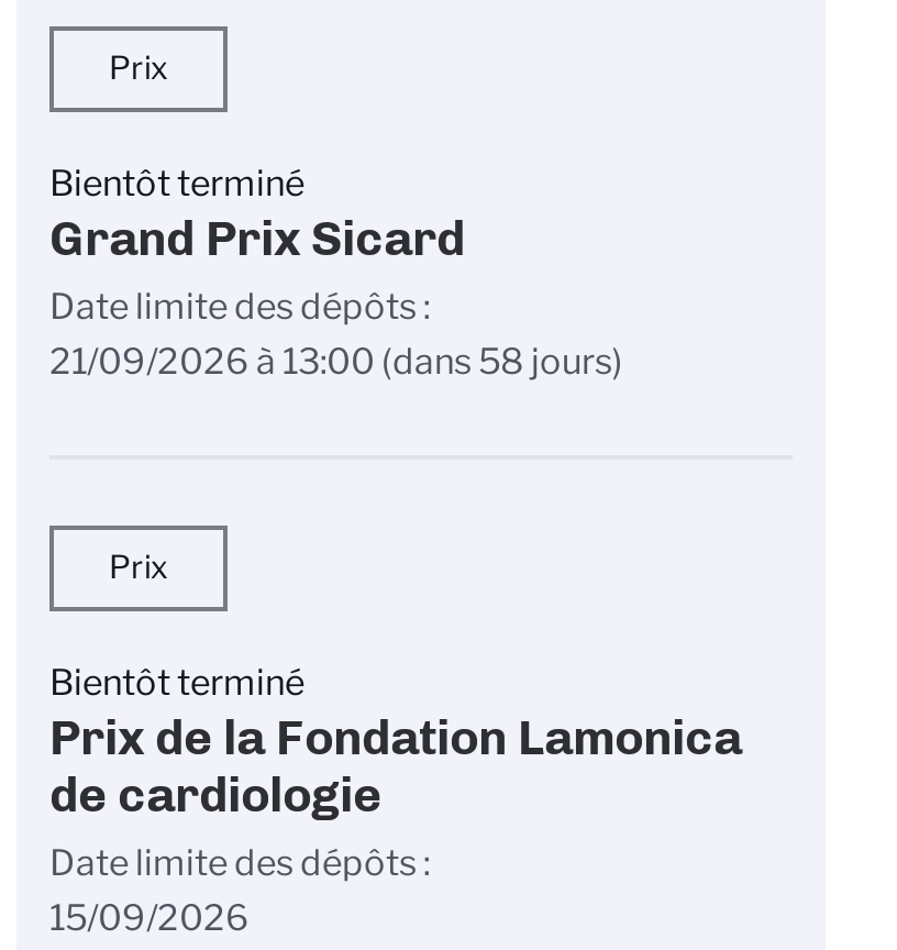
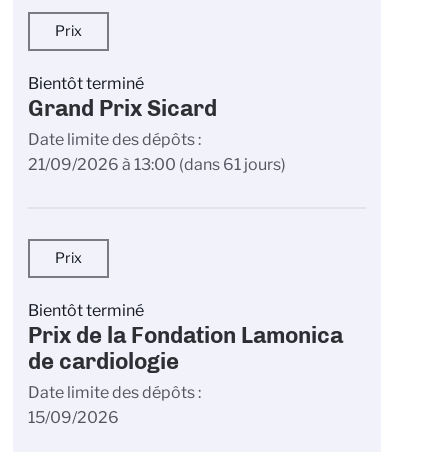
[49,341,623,383] 21/09/2026 à 13:00 (dans 58 jours) -> [28,155,286,174] 21/09/2026 à 13:00 (dans 61 jours)

